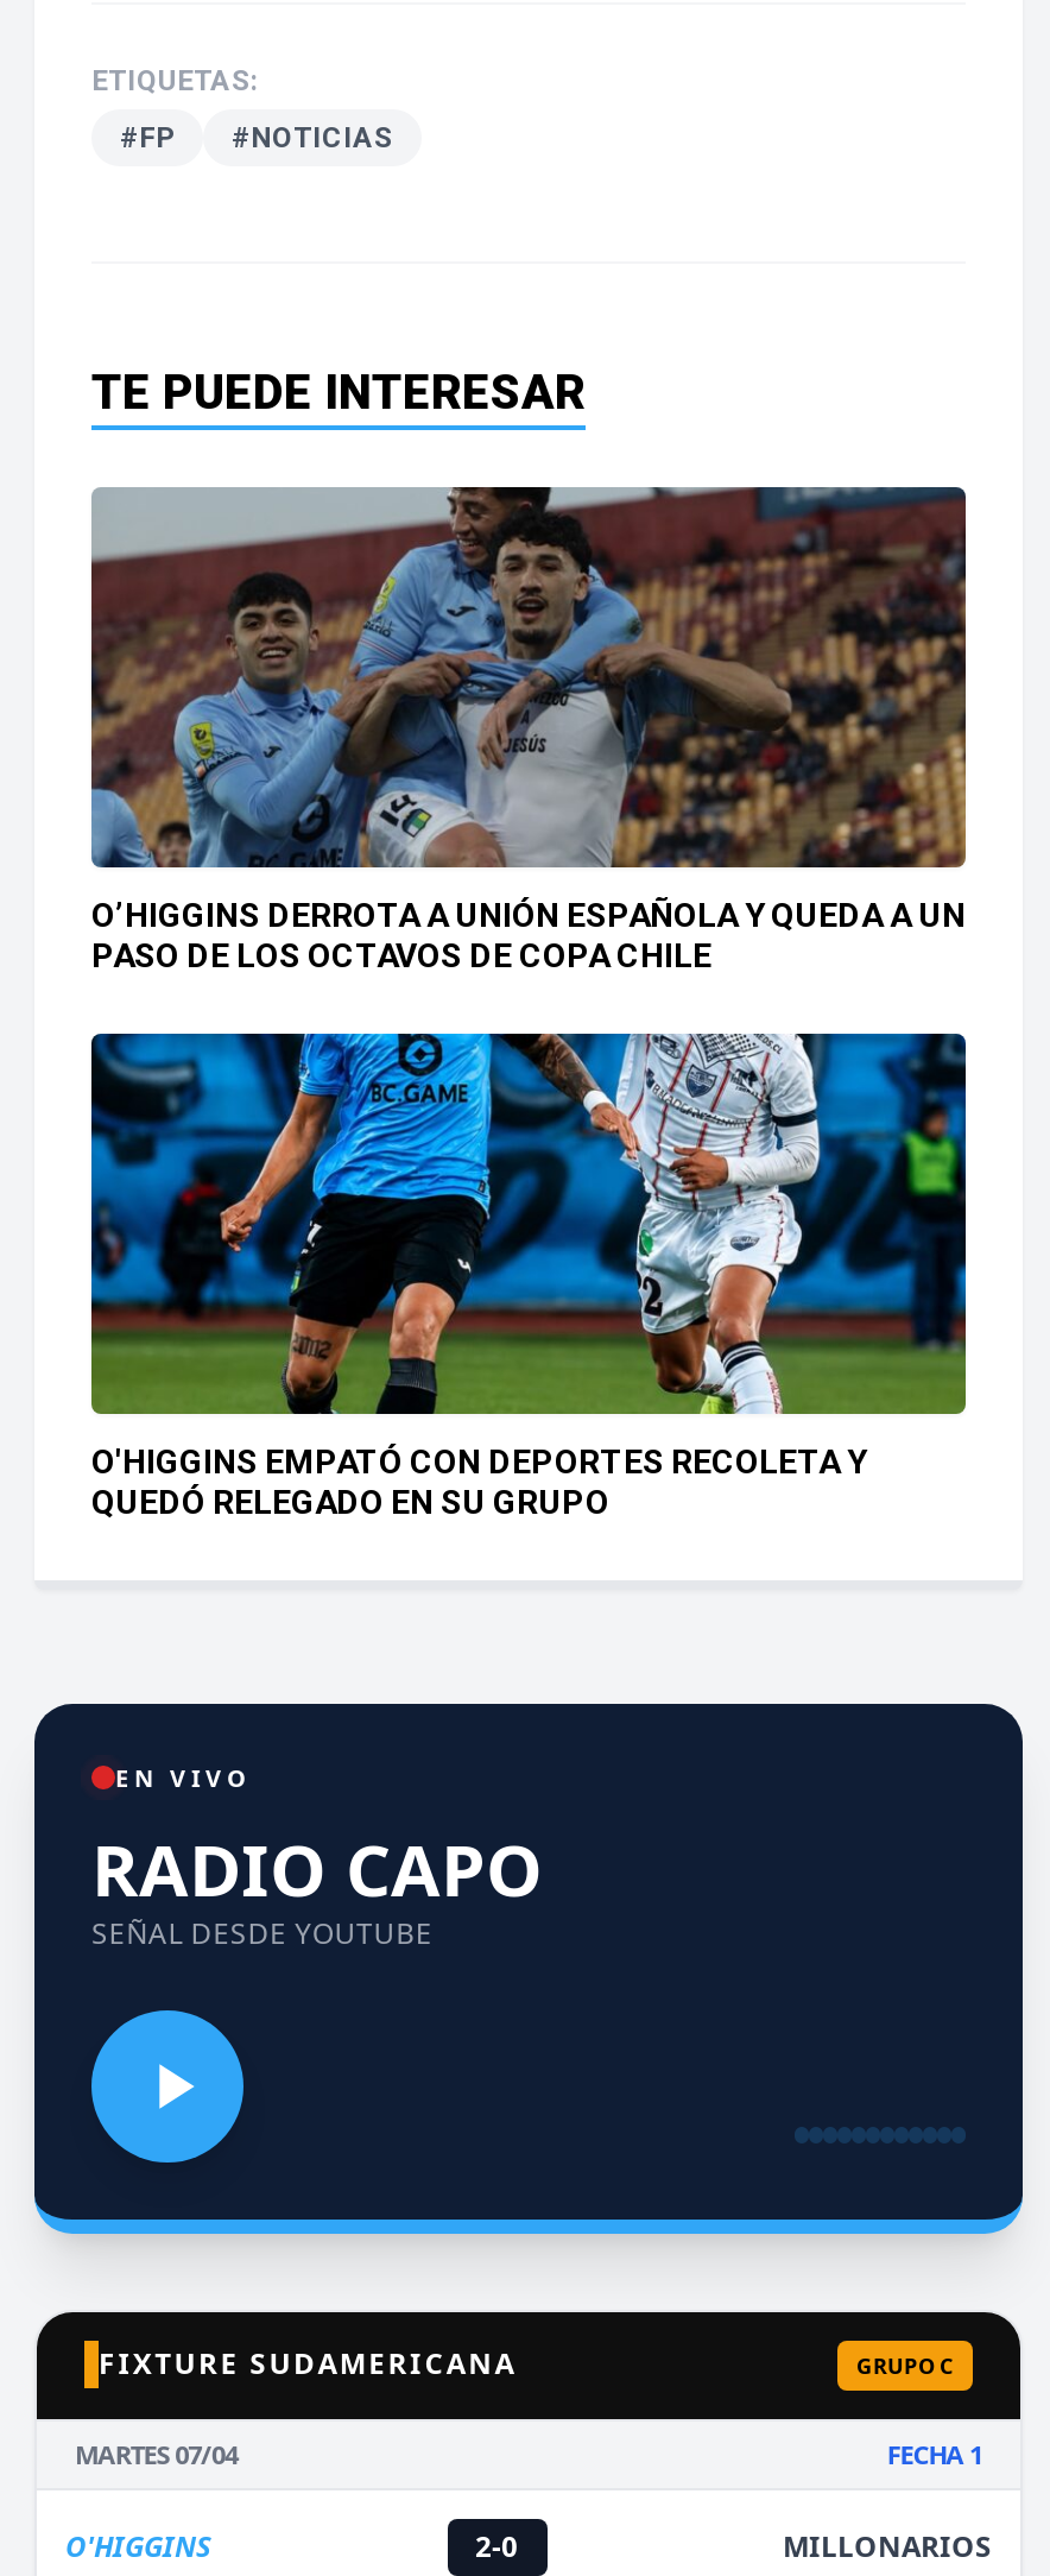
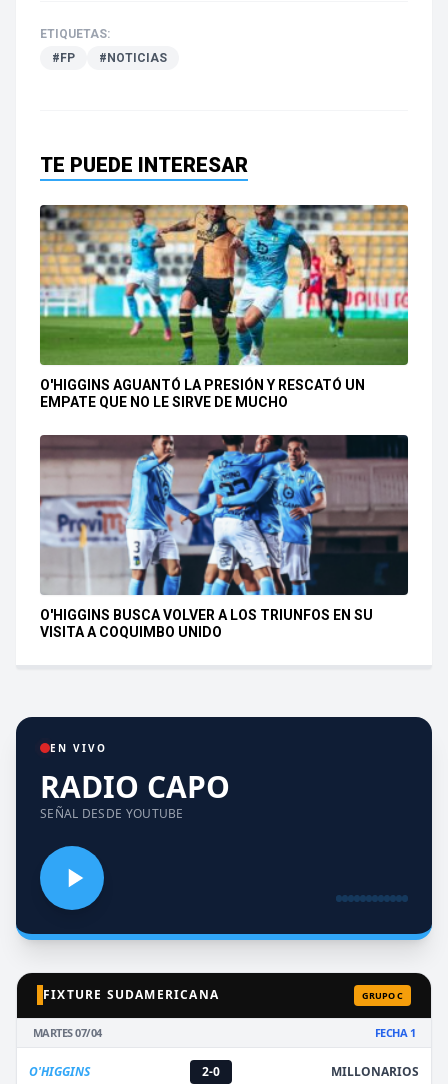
[89,485,968,974] [image] | O’HIGGINS DERROTA A UNIÓN ESPAÑOLA Y QUEDA A UN | PASO DE LOS OCTAVOS DE COPA CHILE -> [39,204,409,410] [image] | O'HIGGINS AGUANTÓ LA PRESIÓN Y RESCATÓ UN | EMPATE QUE NO LE SIRVE DE MUCHO
[89,1031,968,1520] [image] | O'HIGGINS EMPATÓ CON DEPORTES RECOLETA Y | QUEDÓ RELEGADO EN SU GRUPO -> [39,434,409,640] [image] | O'HIGGINS BUSCA VOLVER A LOS TRIUNFOS EN SU | VISITA A COQUIMBO UNIDO

